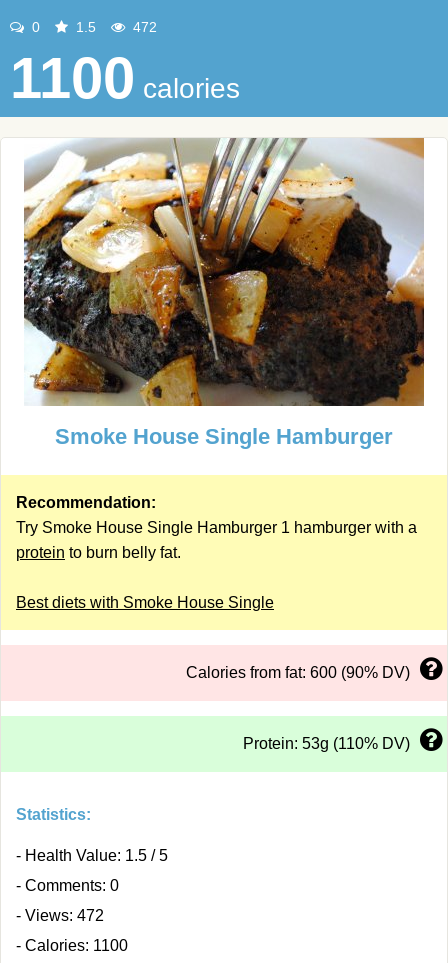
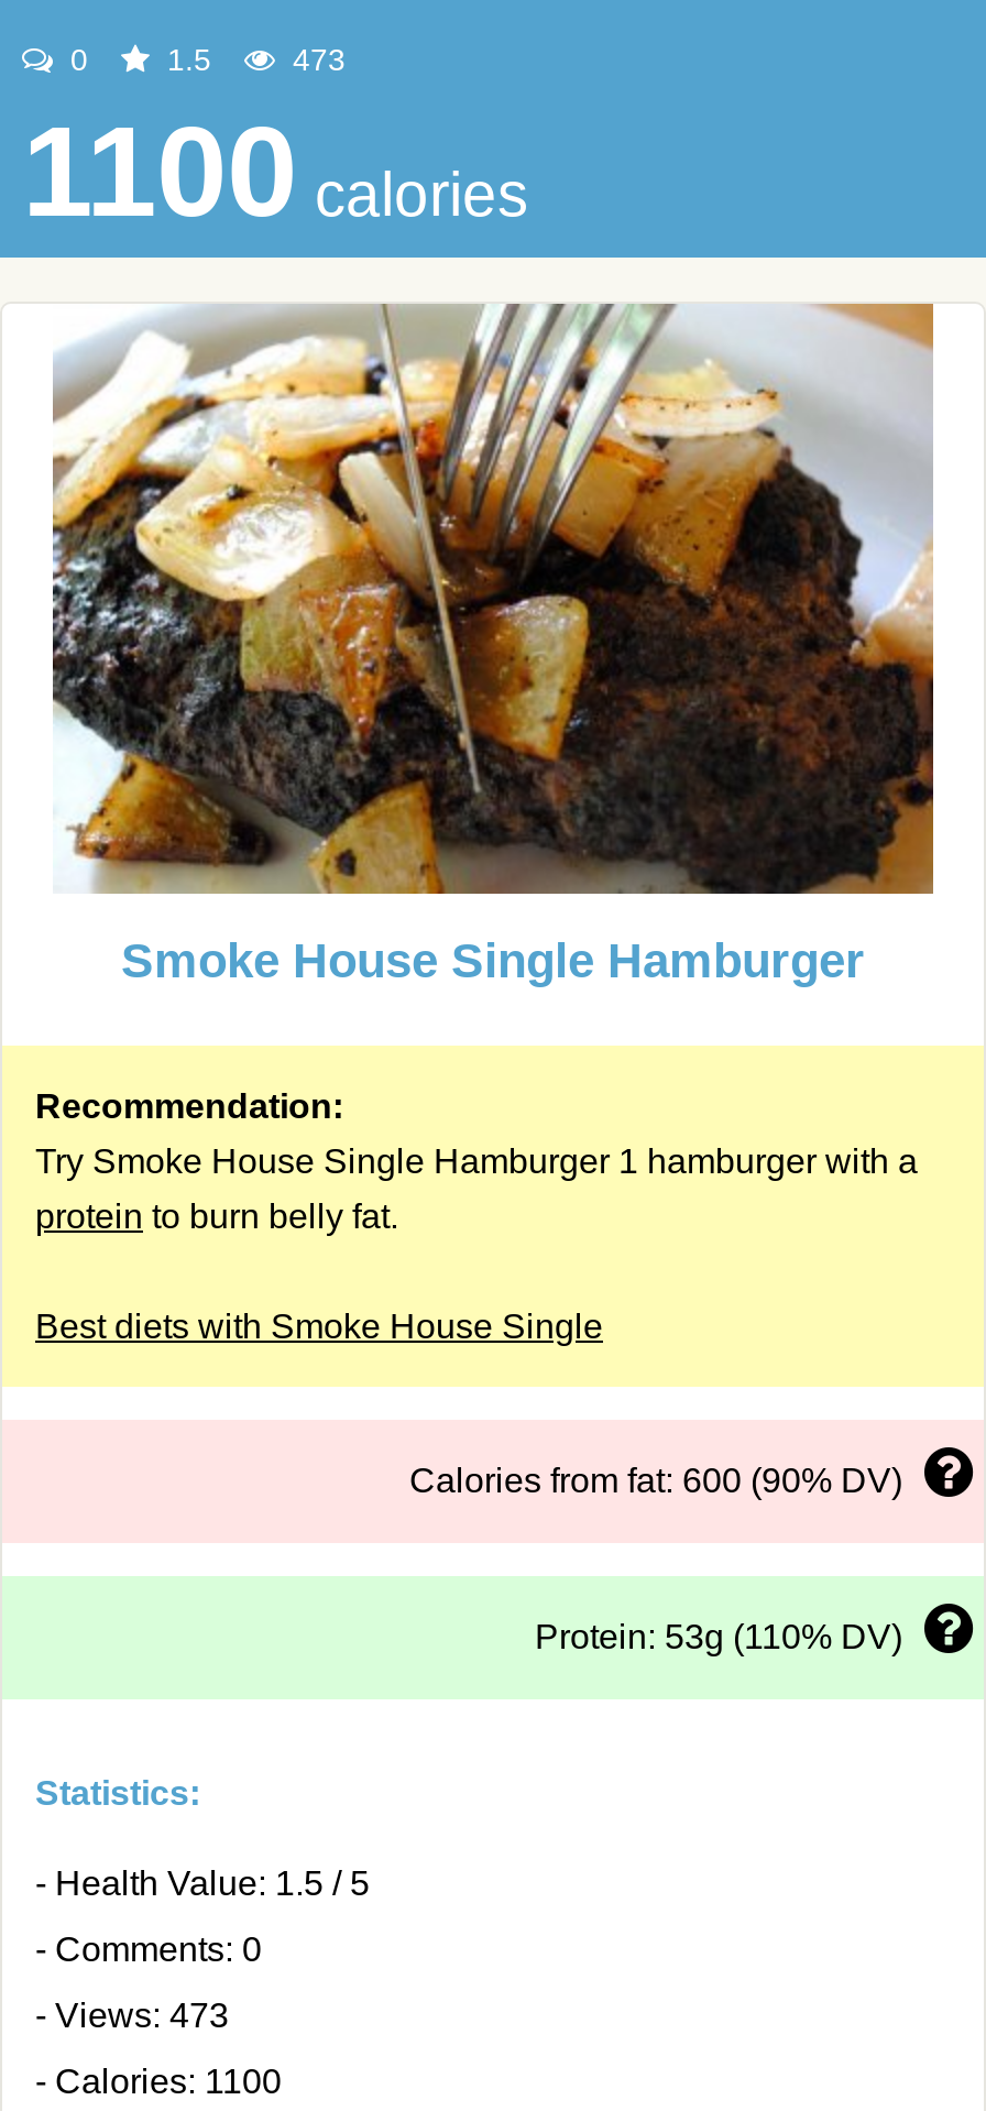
[129,19,157,35] 472 -> [284,42,346,77] 473
[16,907,104,924] - Views: 472 -> [35,1997,229,2034] - Views: 473

